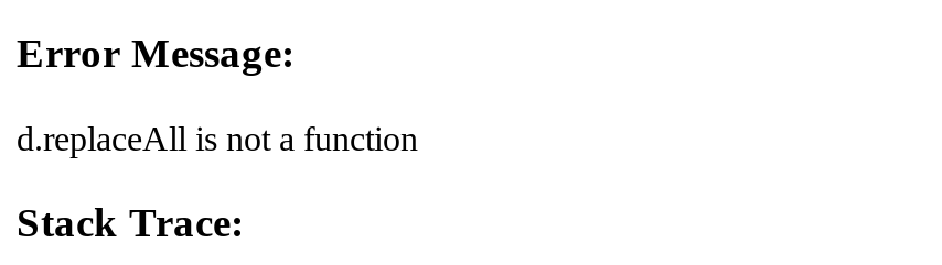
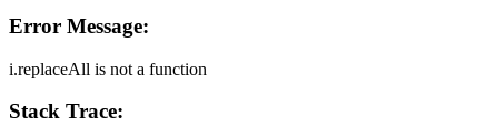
[17,119,418,156] d.replaceAll is not a function -> [9,59,207,78] i.replaceAll is not a function

